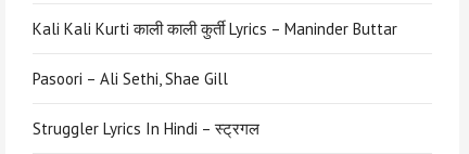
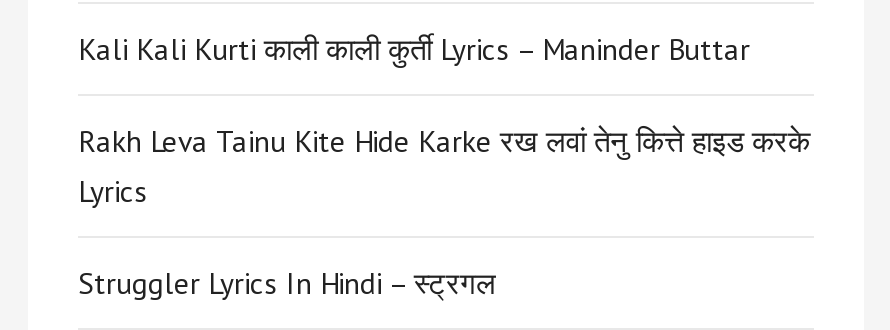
[33,68,228,89] Pasoori – Ali Sethi, Shae Gill -> [78,122,810,210] Rakh Leva Tainu Kite Hide Karke रख लवां तेनु कित्ते हाइड करके | Lyrics

